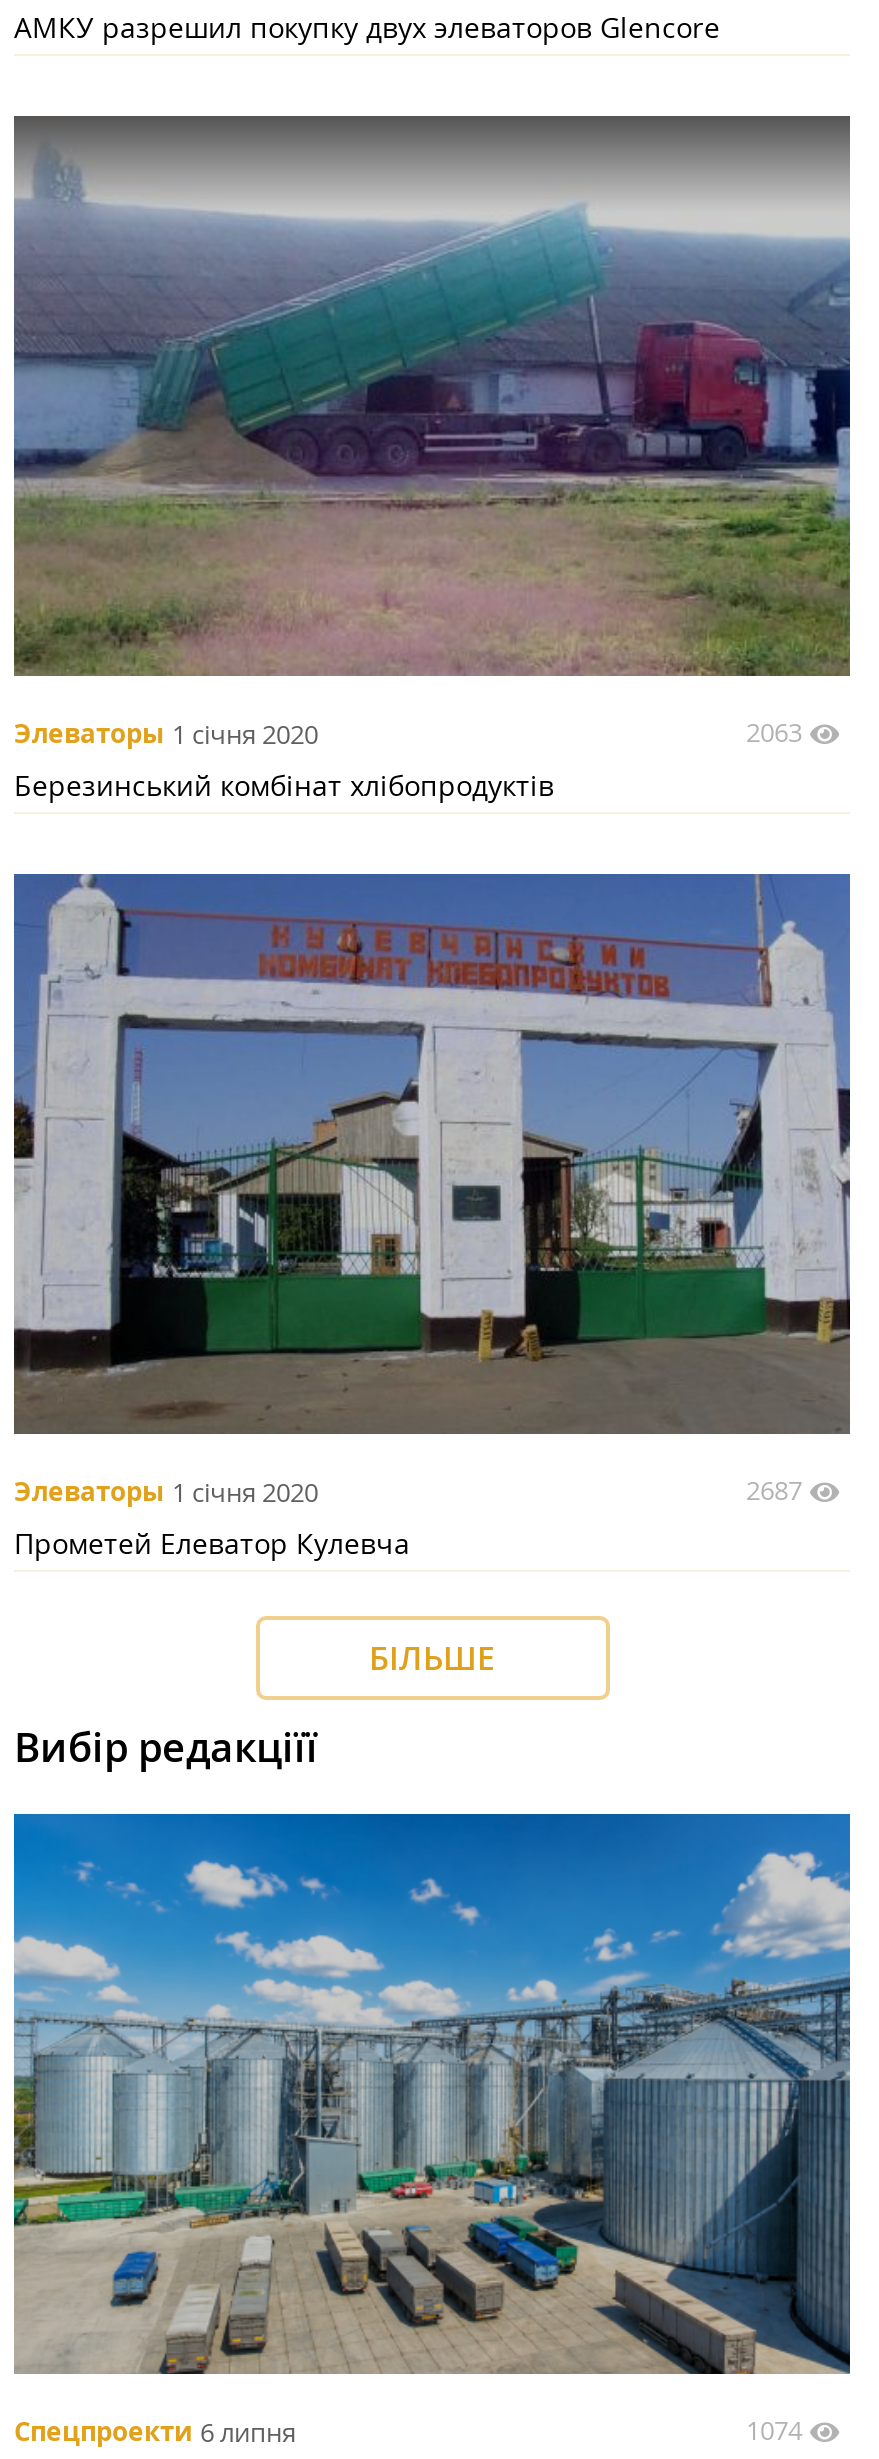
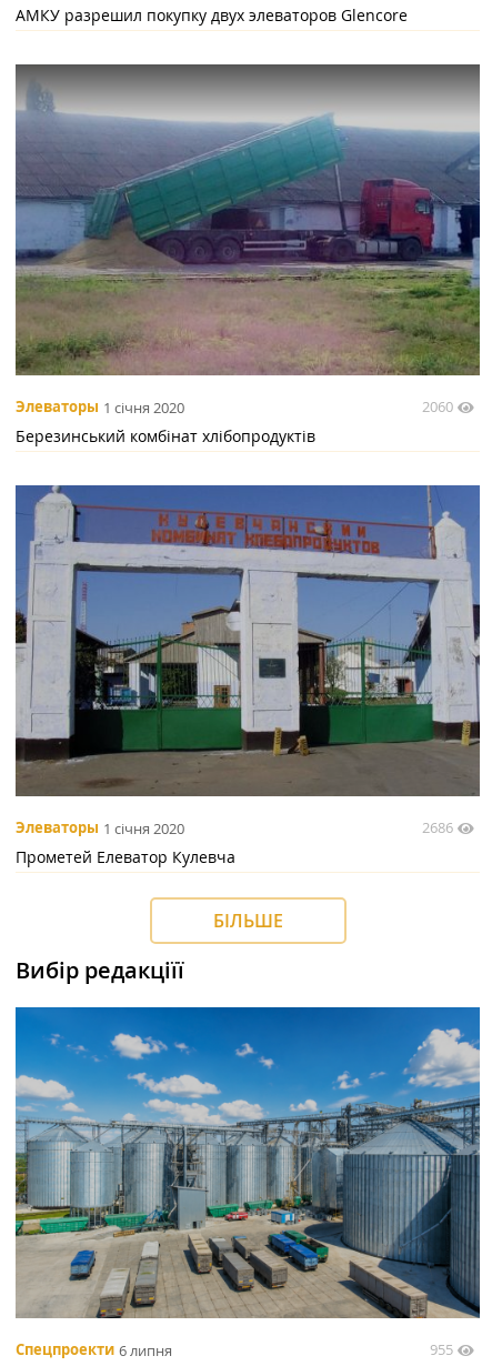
[746,714,802,750] 2063 -> [422,397,453,417] 2060
[746,1472,802,1508] 2687 -> [422,817,453,837] 2686
[746,2412,802,2448] 1074 -> [430,1339,453,1359] 955

